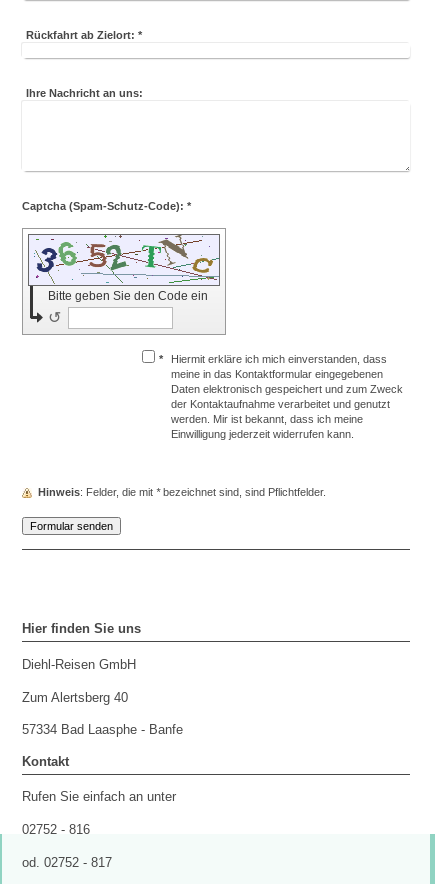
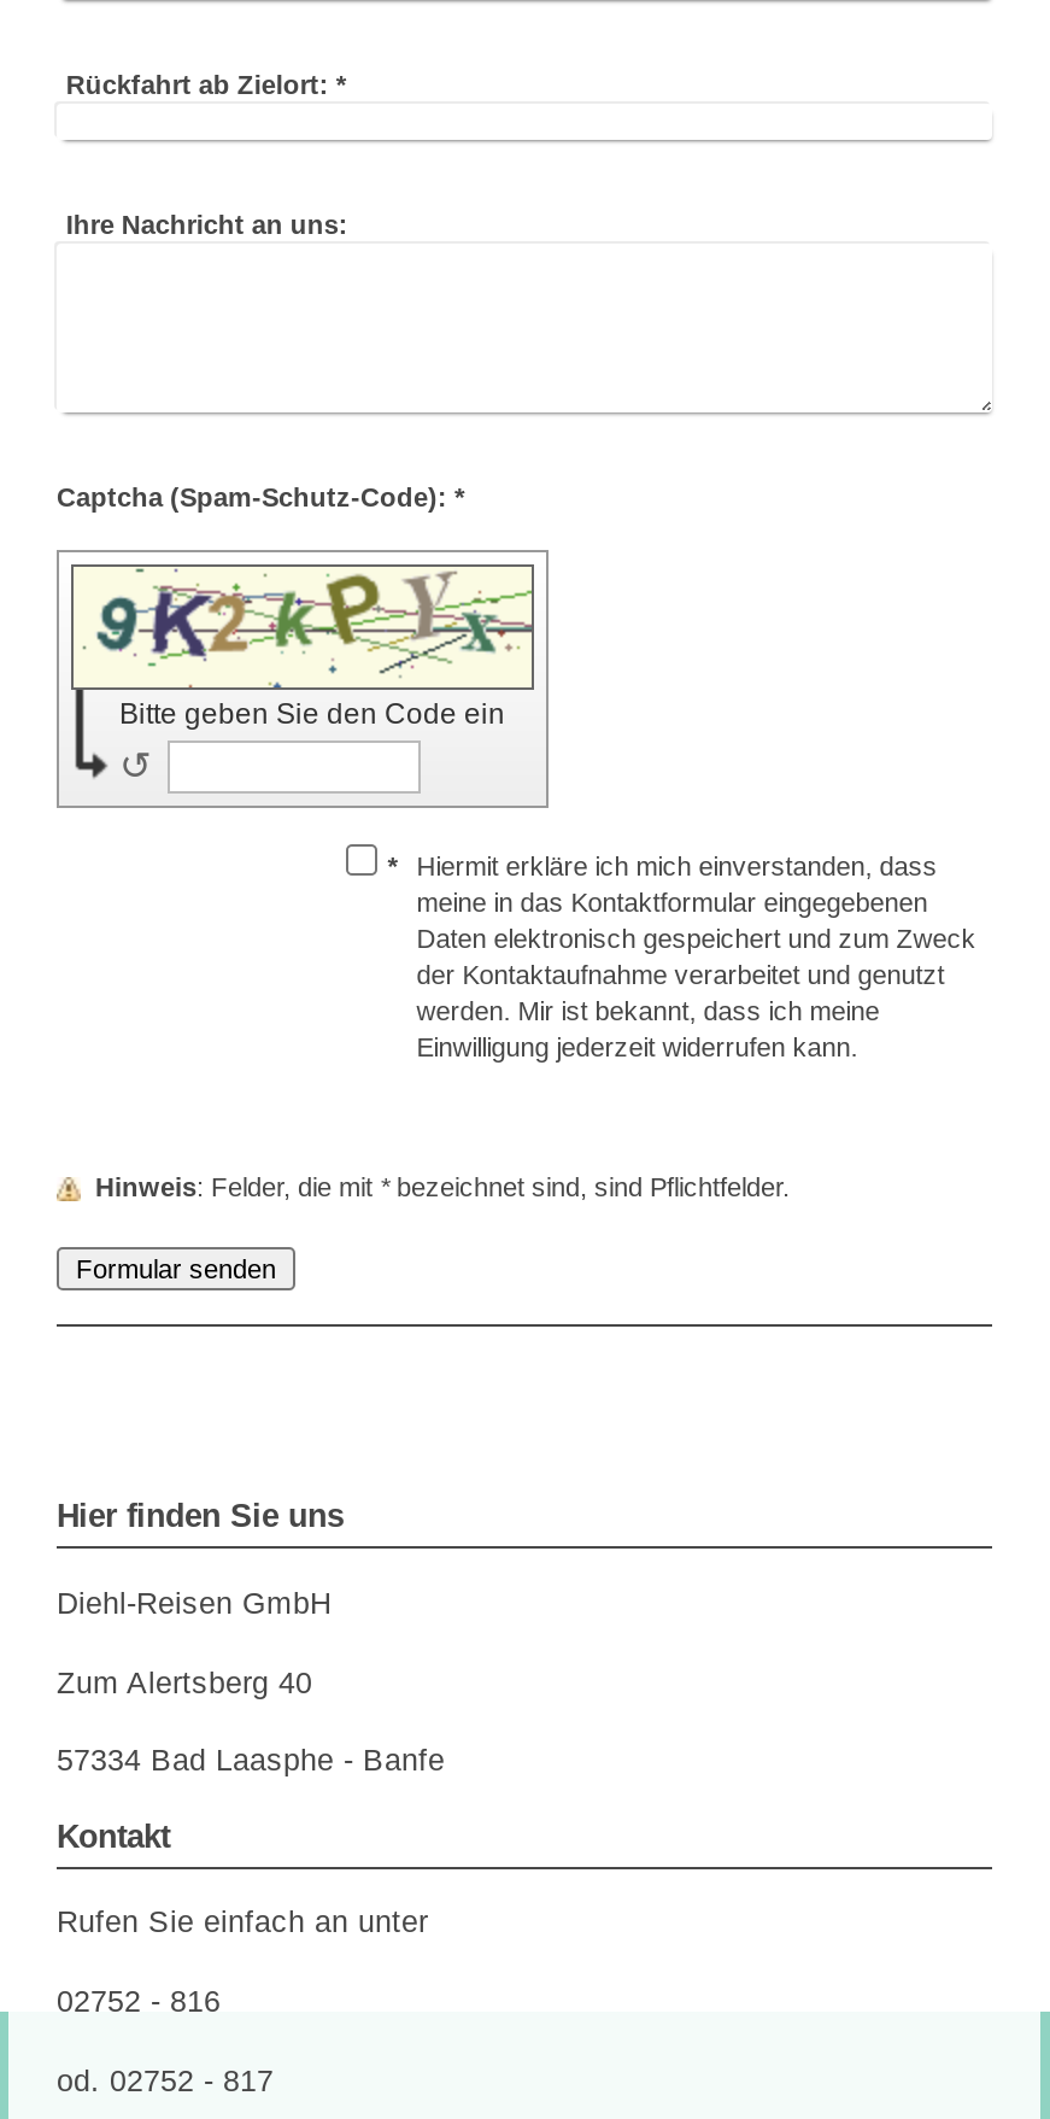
[29,234,220,286] [image] -> [74,564,534,690] [image]

